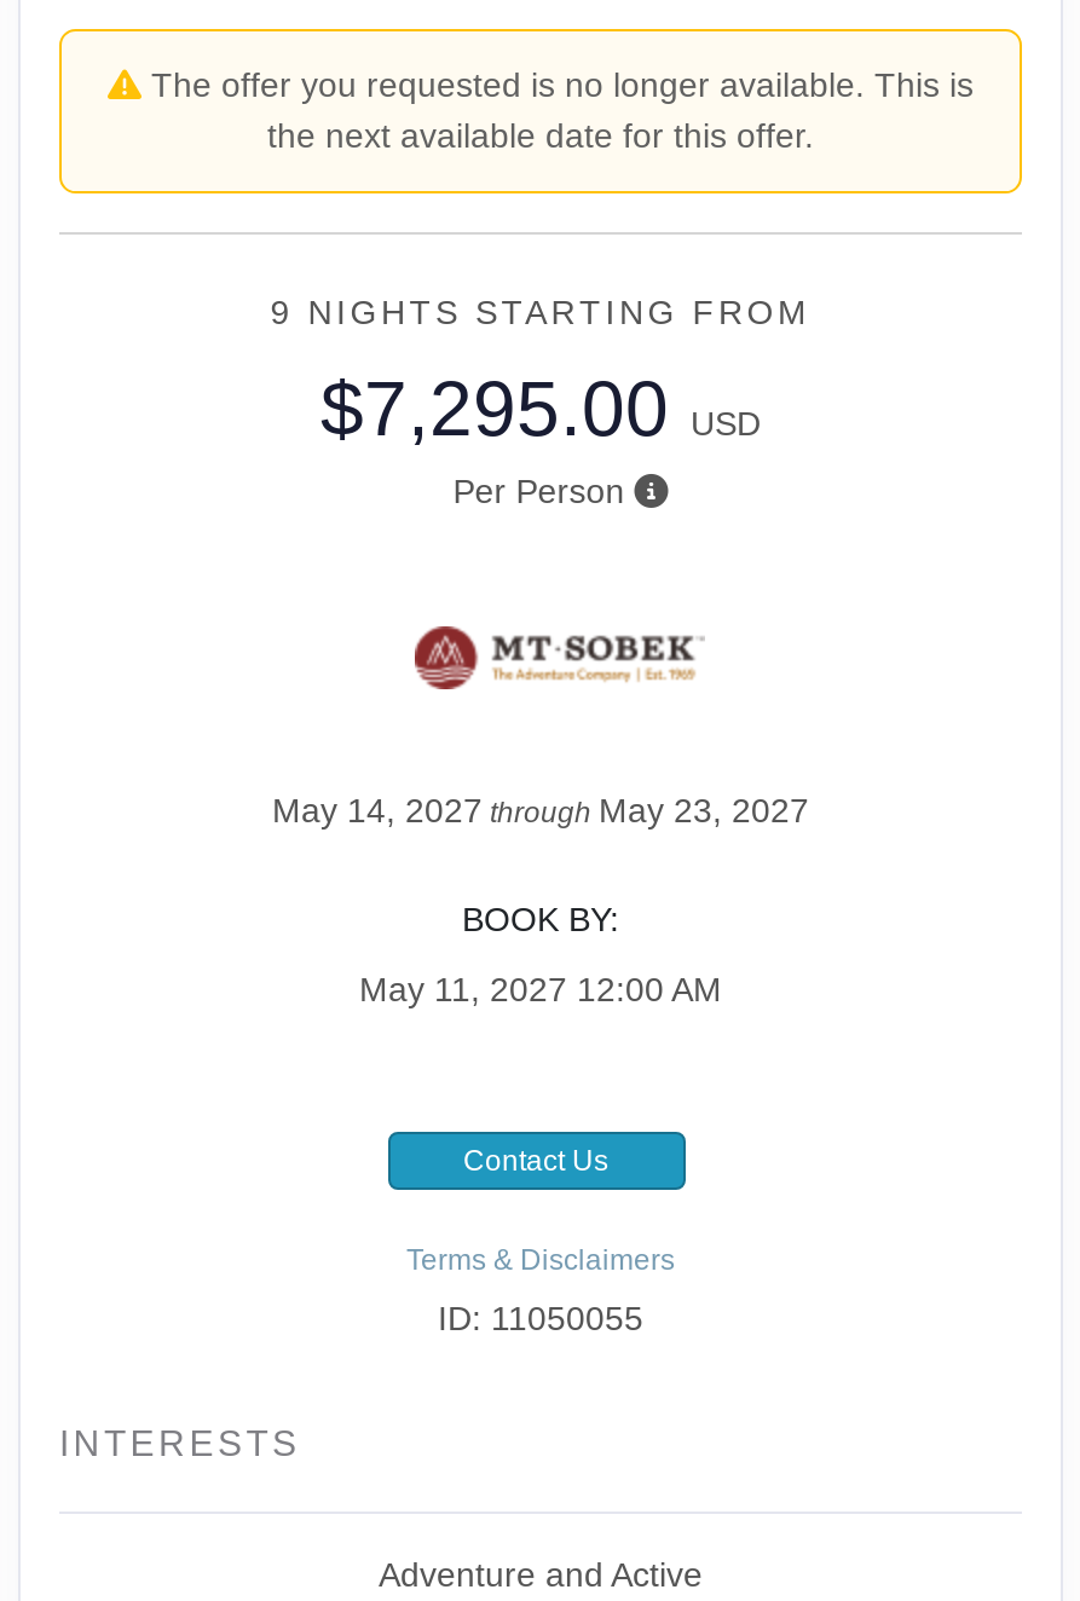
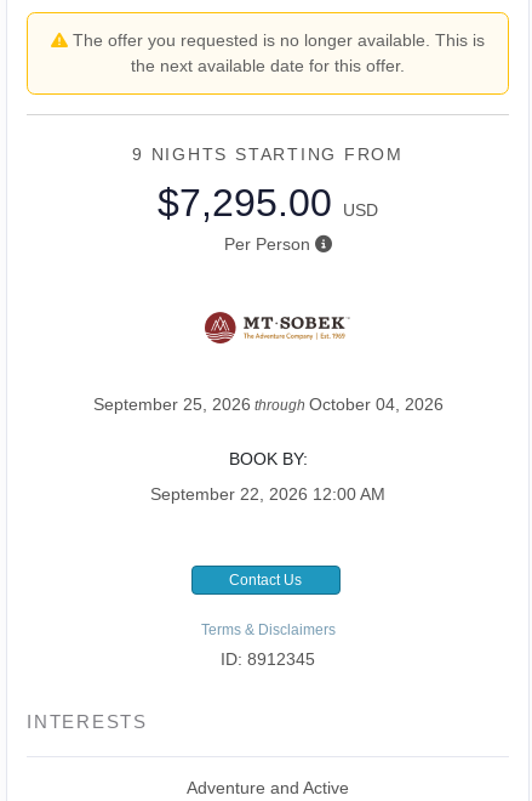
[272,790,809,829] May 14, 2027 through May 23, 2027 -> [93,394,443,413] September 25, 2026 through October 04, 2026
[359,969,722,1008] May 11, 2027 12:00 AM -> [150,484,385,503] September 22, 2026 12:00 AM
[438,1298,643,1336] ID: 11050055 -> [221,649,315,668] ID: 8912345

